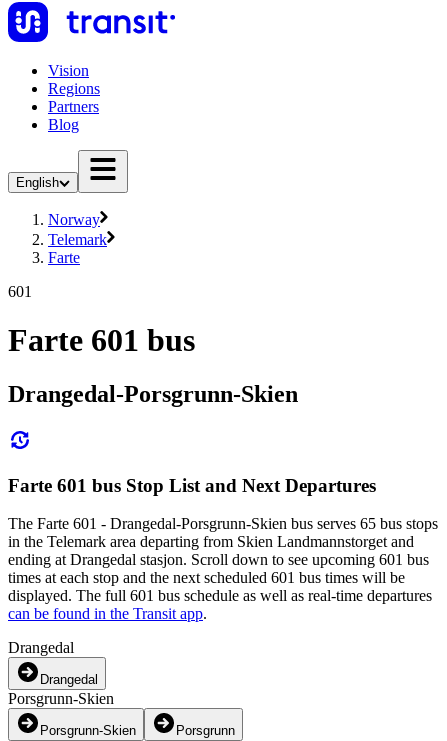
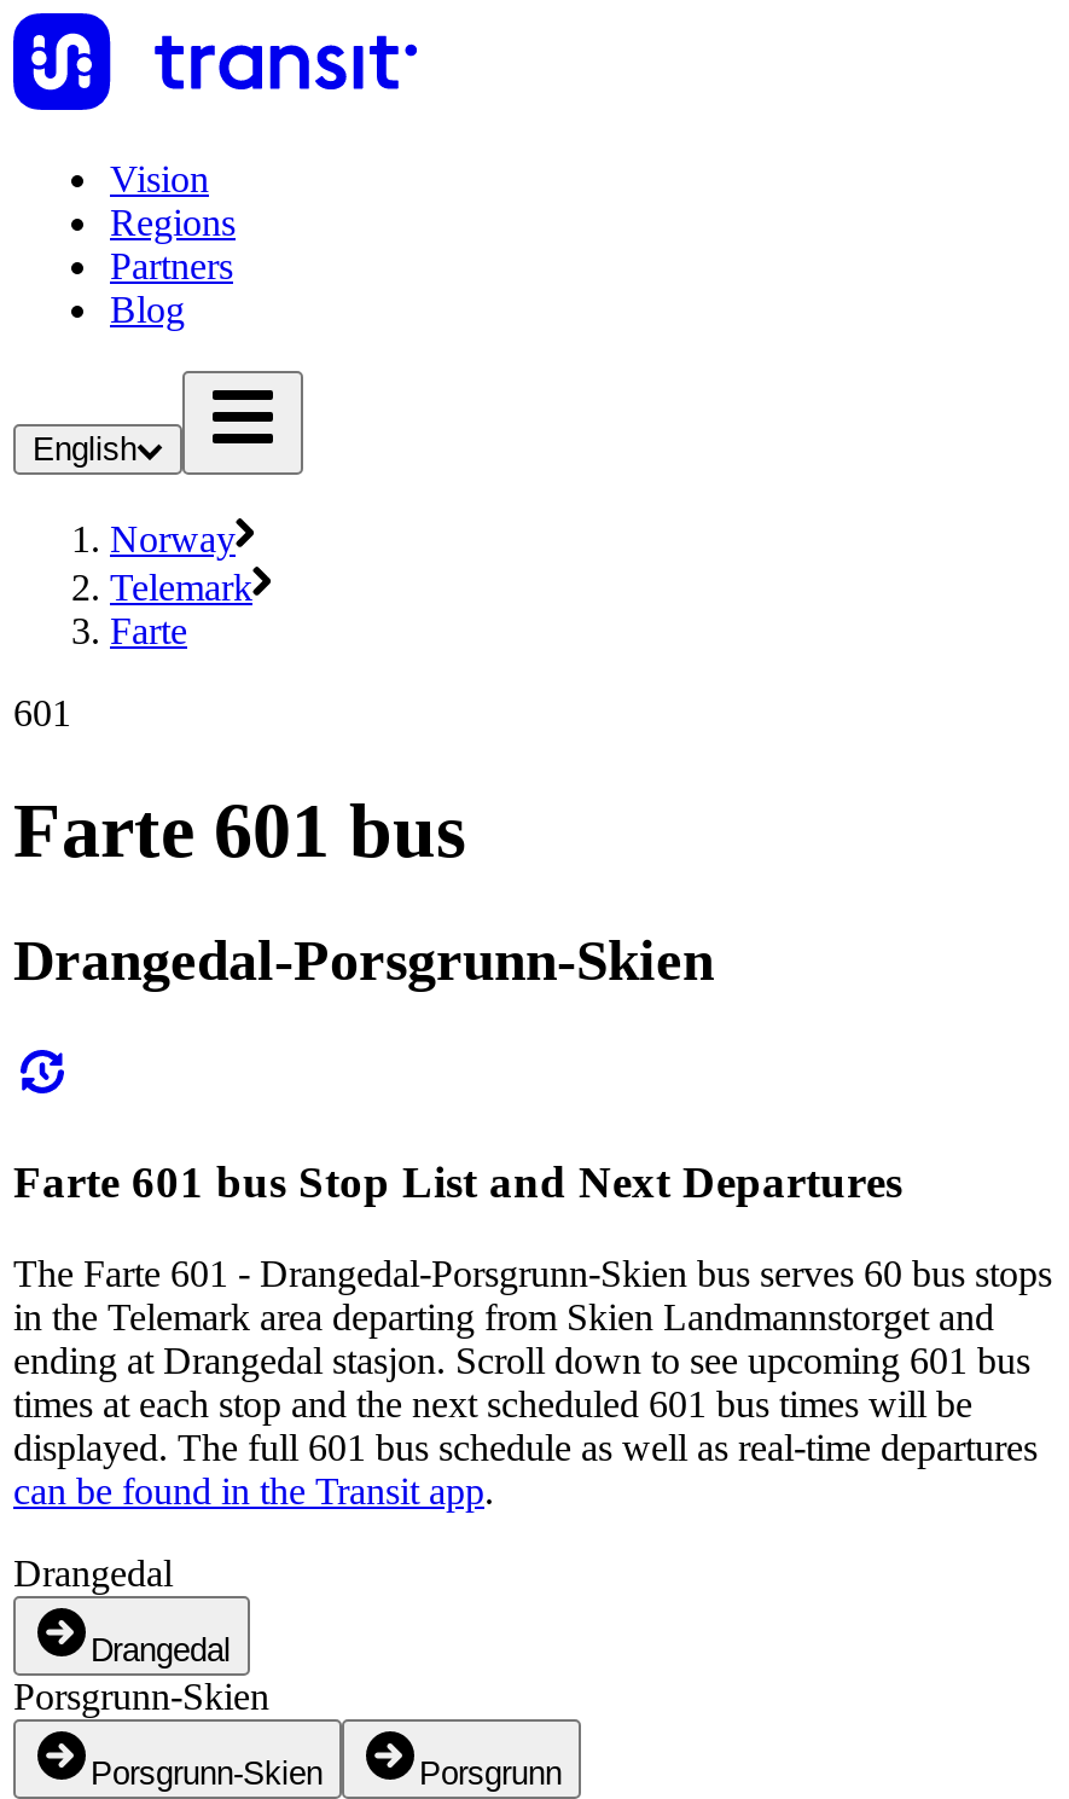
[8,515,438,532] The Farte 601 - Drangedal-Porsgrunn-Skien bus serves 65 bus stops -> [13,1253,1052,1294] The Farte 601 - Drangedal-Porsgrunn-Skien bus serves 60 bus stops

